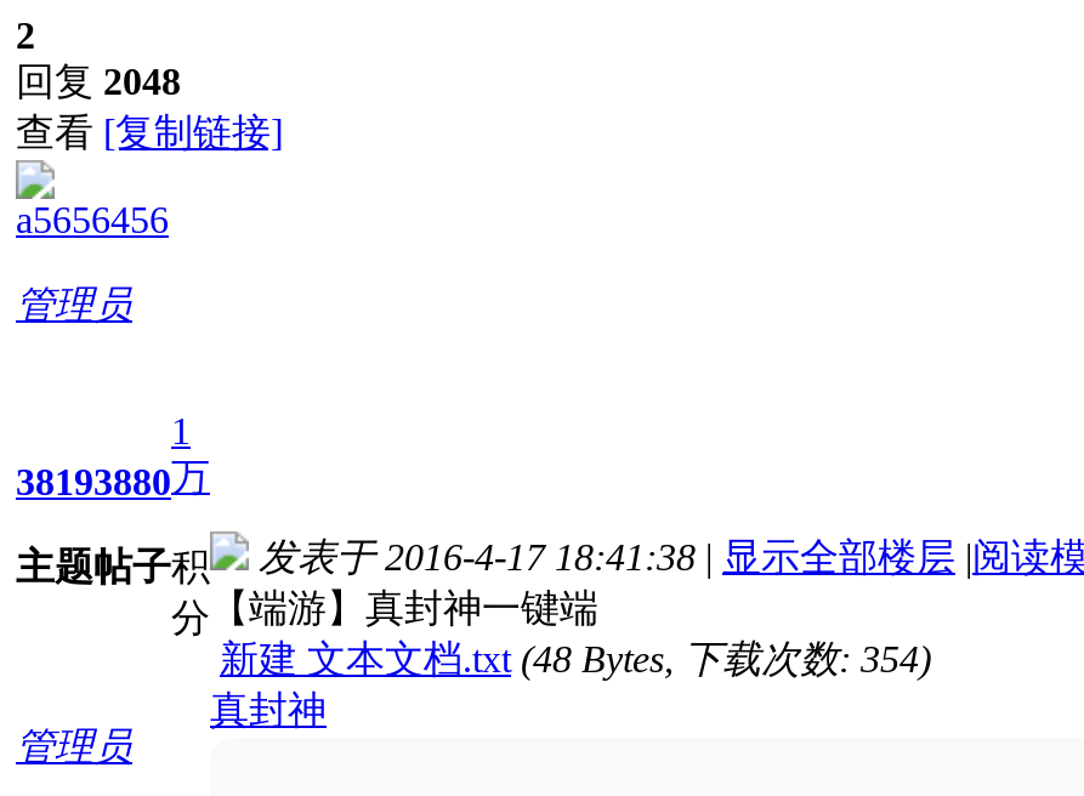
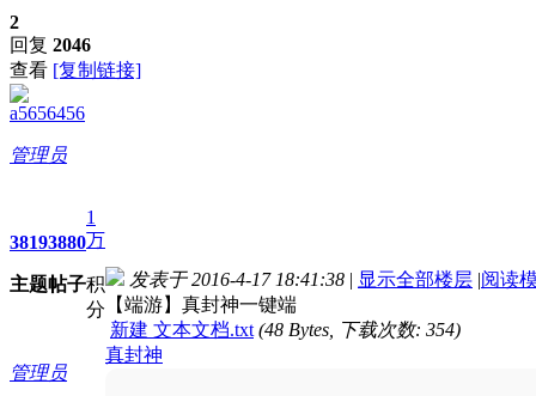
[16,59,181,101] 回复2048 -> [10,34,91,54] 回复2046

